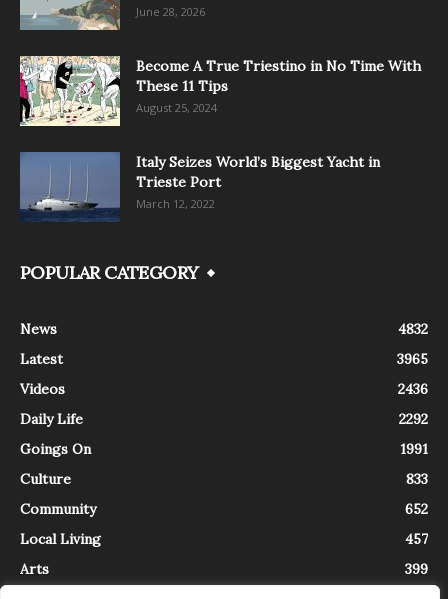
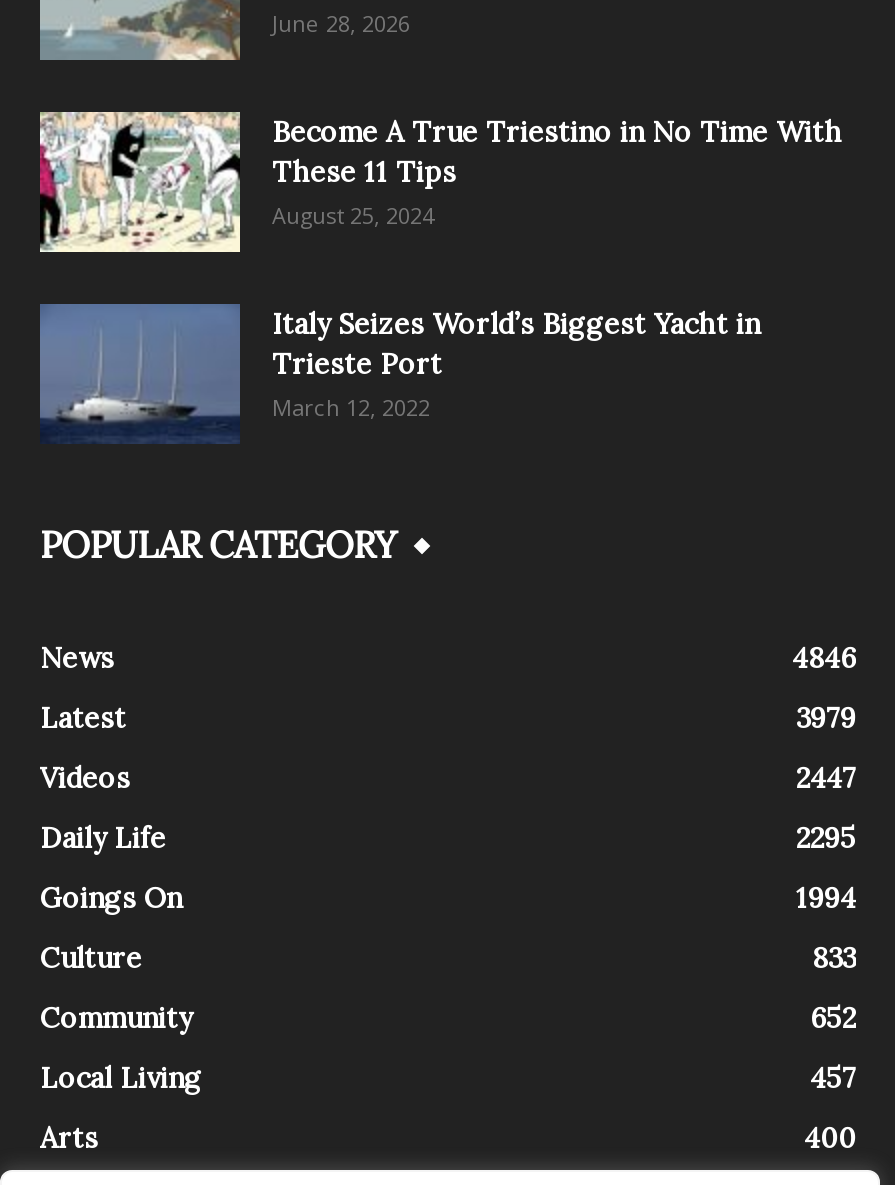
[398,320,428,338] 4832 -> [792,639,856,675] 4846
[397,350,428,368] 3965 -> [796,699,856,735] 3979
[398,380,428,398] 2436 -> [796,759,856,795] 2447
[399,410,428,428] 2292 -> [796,819,856,855] 2295
[400,440,428,458] 1991 -> [796,879,856,915] 1994
[405,560,428,578] 399 -> [804,1119,856,1155] 400

